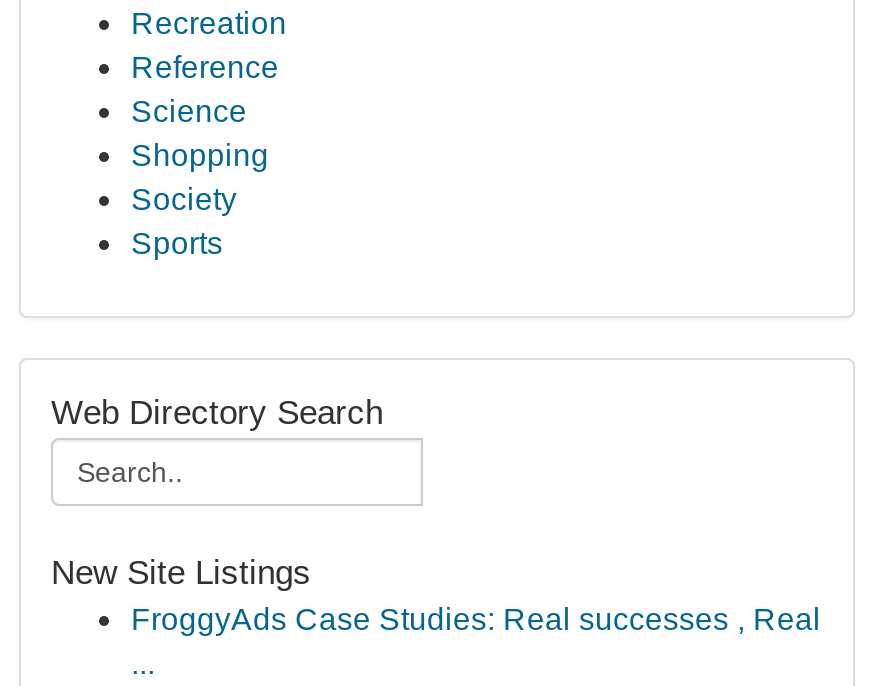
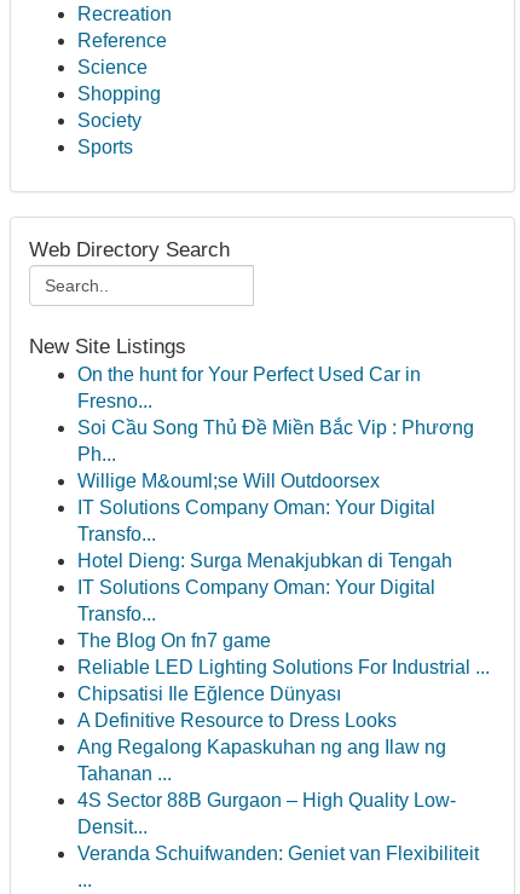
[131,602,821,636] FroggyAds Case Studies: Real successes , Real -> [77,364,490,864] On the hunt for Your Perfect Used Car in | Fresno... | Soi Cầu Song Thủ Đề Miền Bắc Vip : Phương | Ph... | Willige M&ouml;se Will Outdoorsex | IT Solutions Company Oman: Your Digital | Transfo... | Hotel Dieng: Surga Menakjubkan di Tengah | IT Solutions Company Oman: Your Digital | Transfo... | The Blog On fn7 game | Reliable LED Lighting Solutions For Industrial ... | Chipsatisi Ile Eğlence Dünyası | A Definitive Resource to Dress Looks | Ang Regalong Kapaskuhan ng ang Ilaw ng | Tahanan ... | 4S Sector 88B Gurgaon – High Quality Low- | Densit... | Veranda Schuifwanden: Geniet van Flexibiliteit

